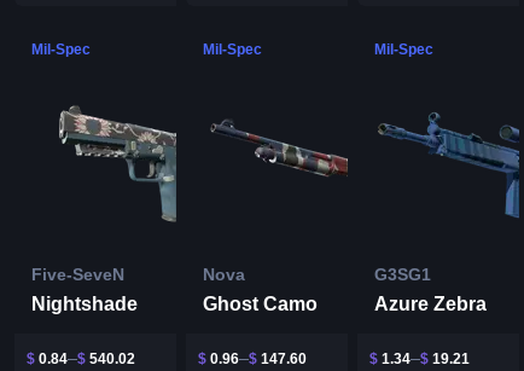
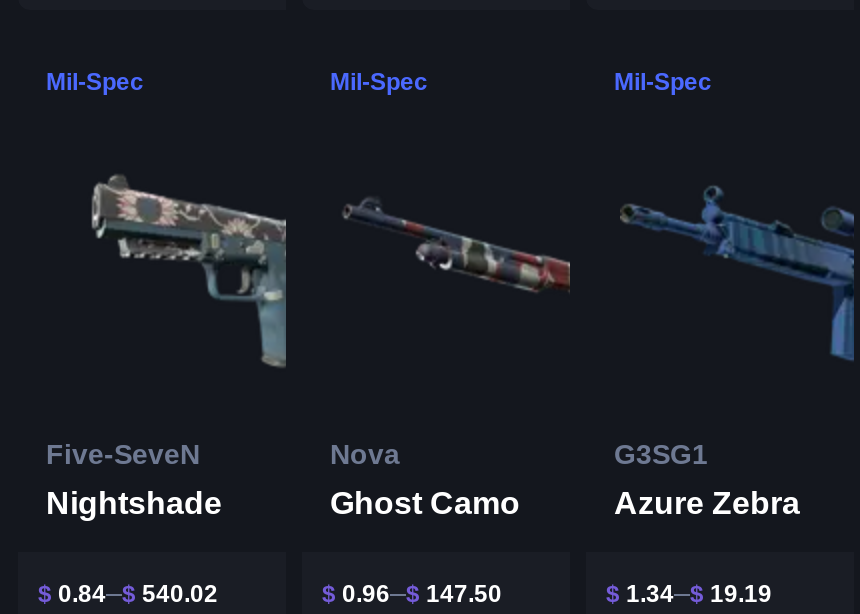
[198,351,307,368] $0.96 $147.60 -> [322,580,502,608] $0.96 $147.50
[369,351,470,368] $1.34 $19.21 -> [606,580,772,608] $1.34 $19.19

